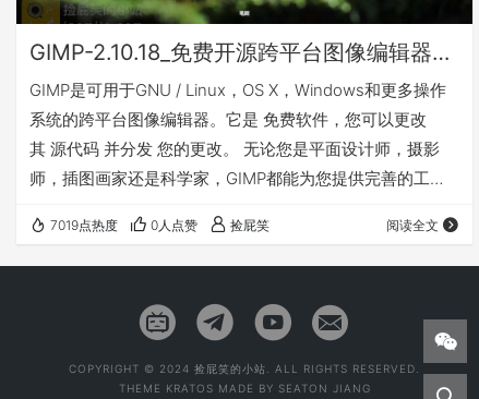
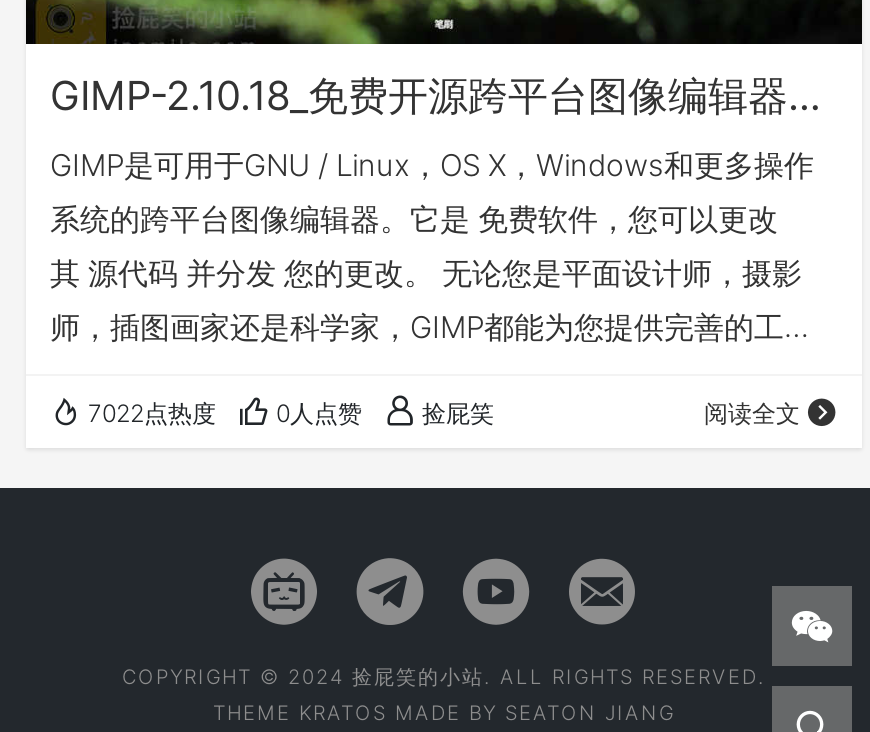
[50,216,270,233] 7019点热度 0人点赞 捡屁笑 -> [88,397,494,427] 7022点热度 0人点赞 捡屁笑

